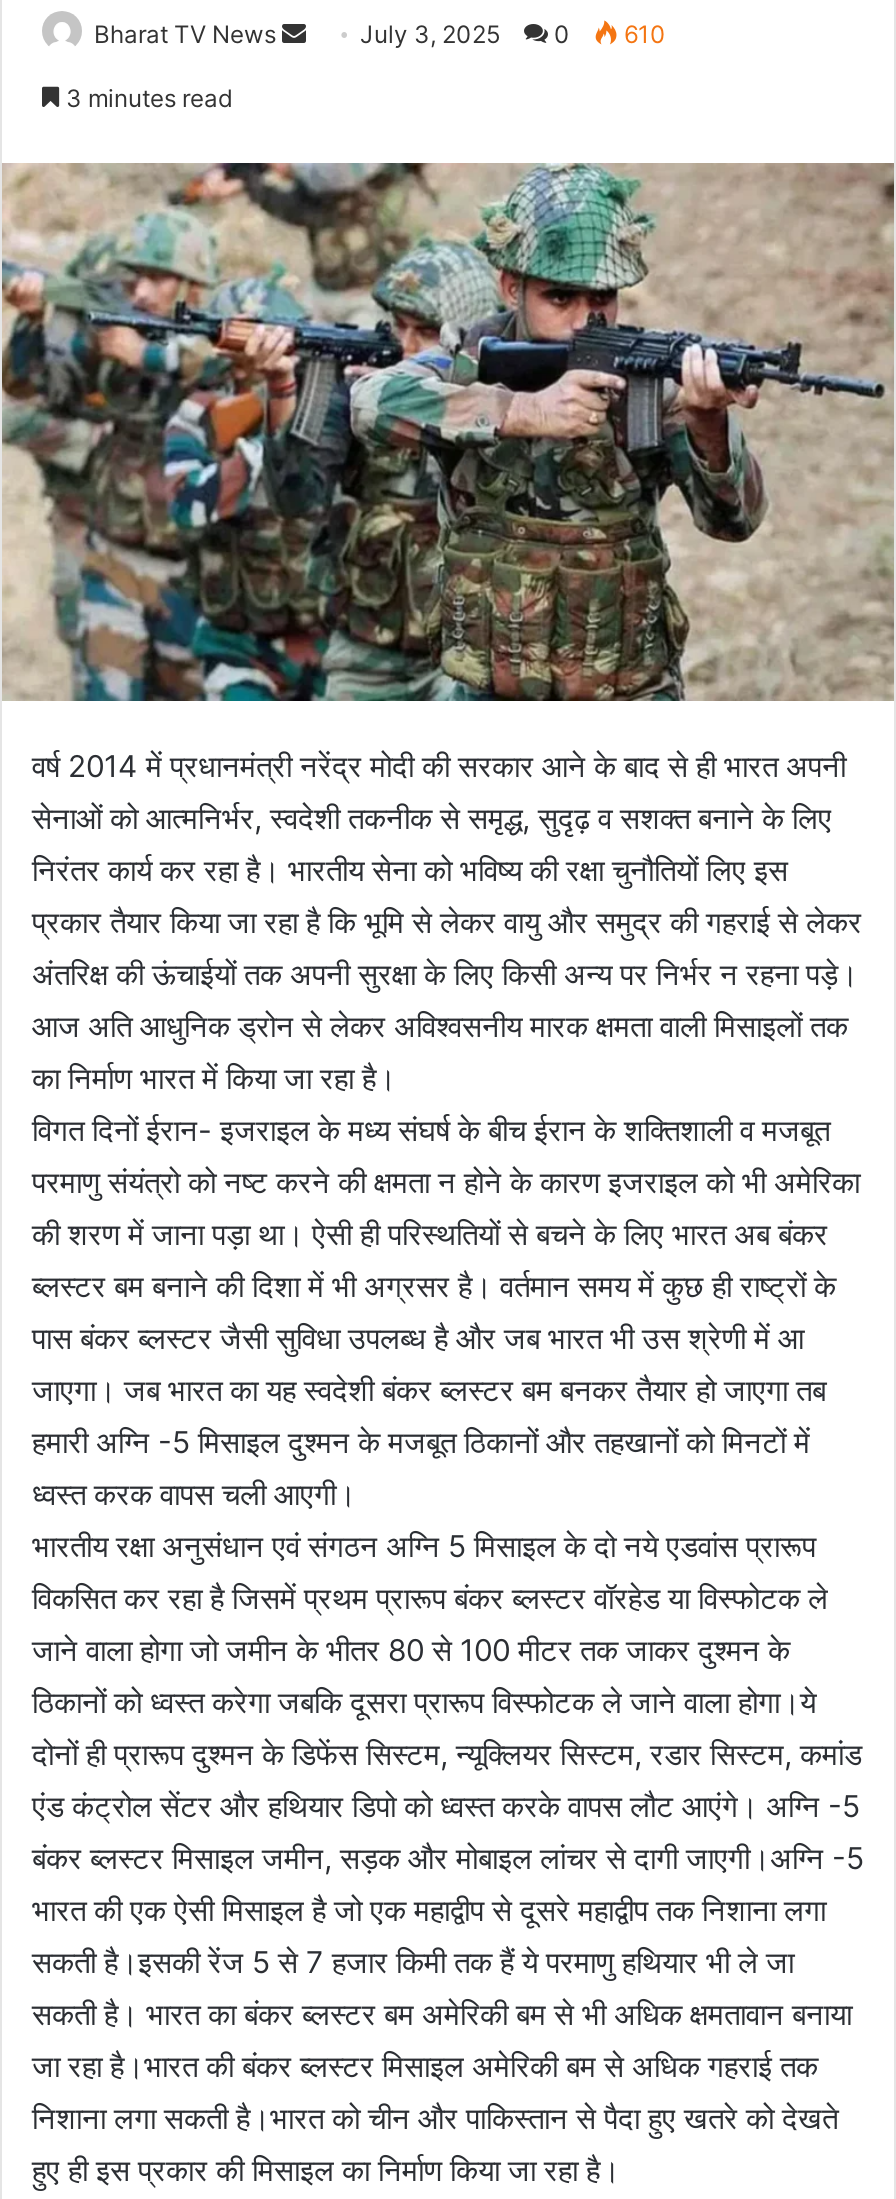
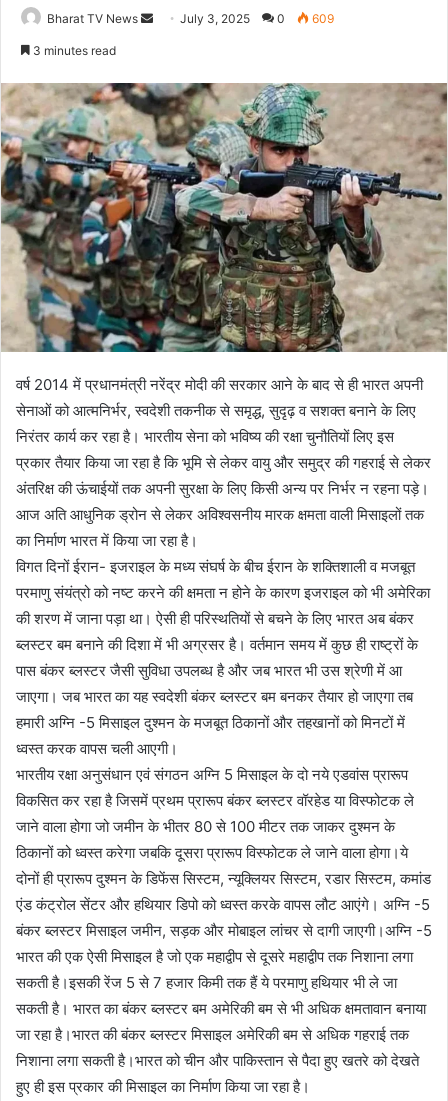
[618,19,666,49] 610 -> [309,11,334,26] 609

